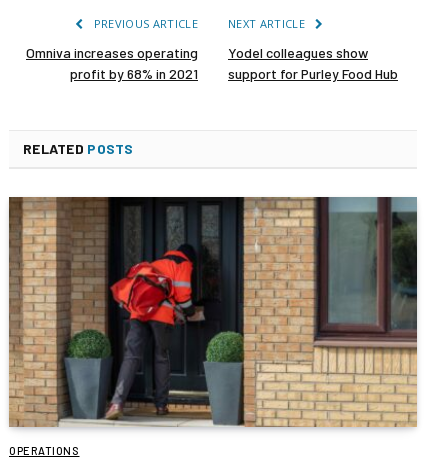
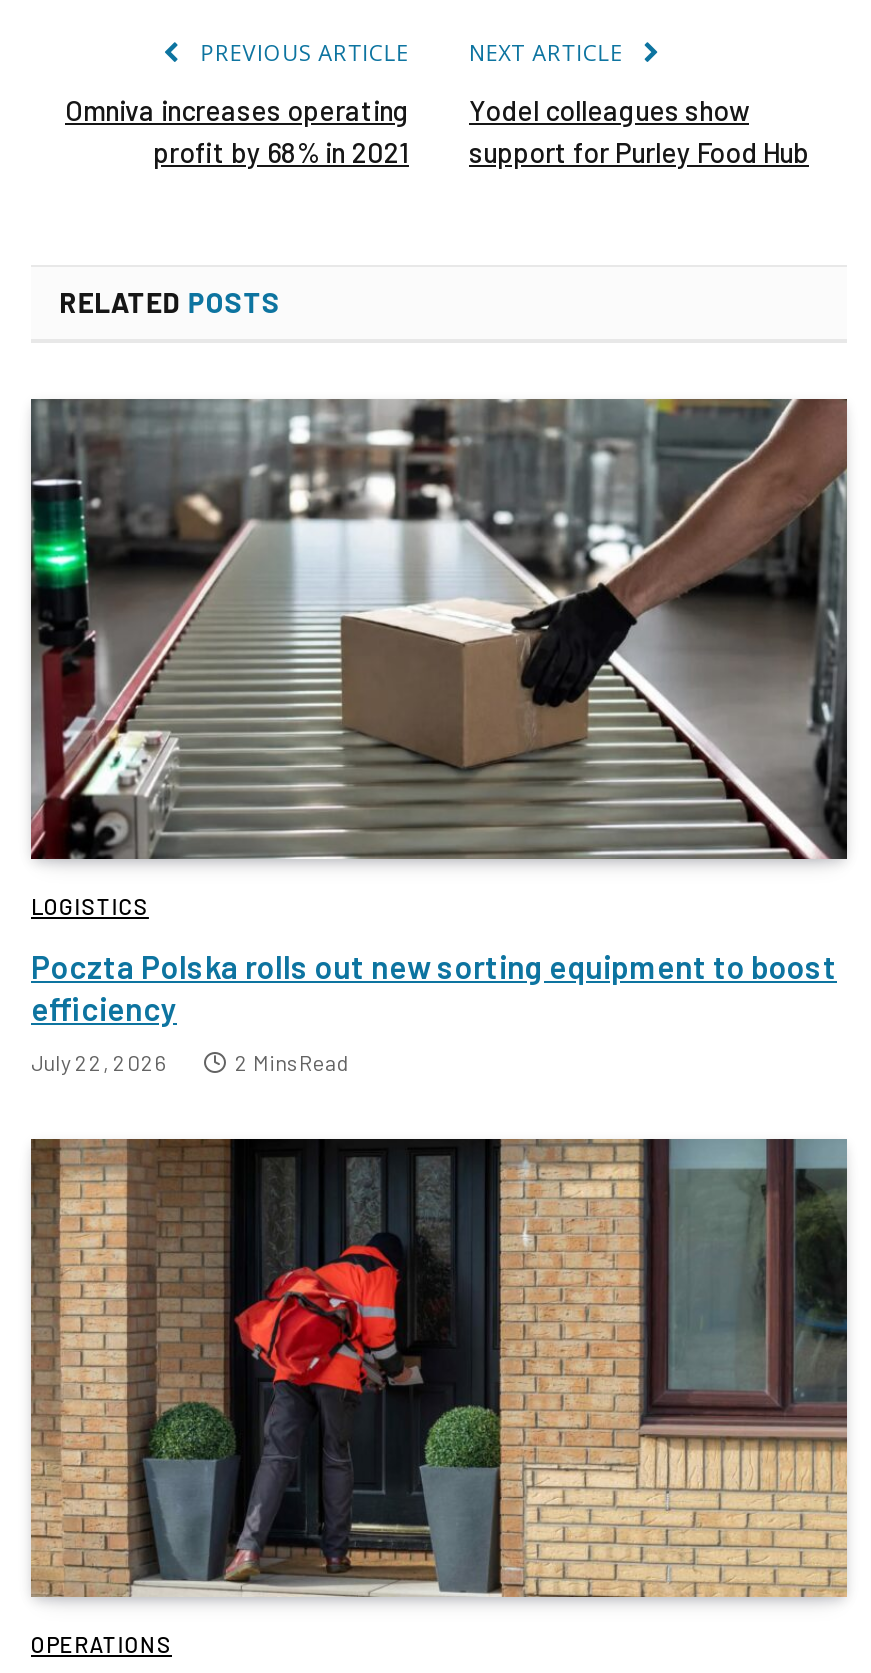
none -> [29,397,849,1074] [image] | LOGISTICS | Poczta Polska rolls out new sorting equipment to boost | efficiency | July 22, 2026 | 2 Mins Read

